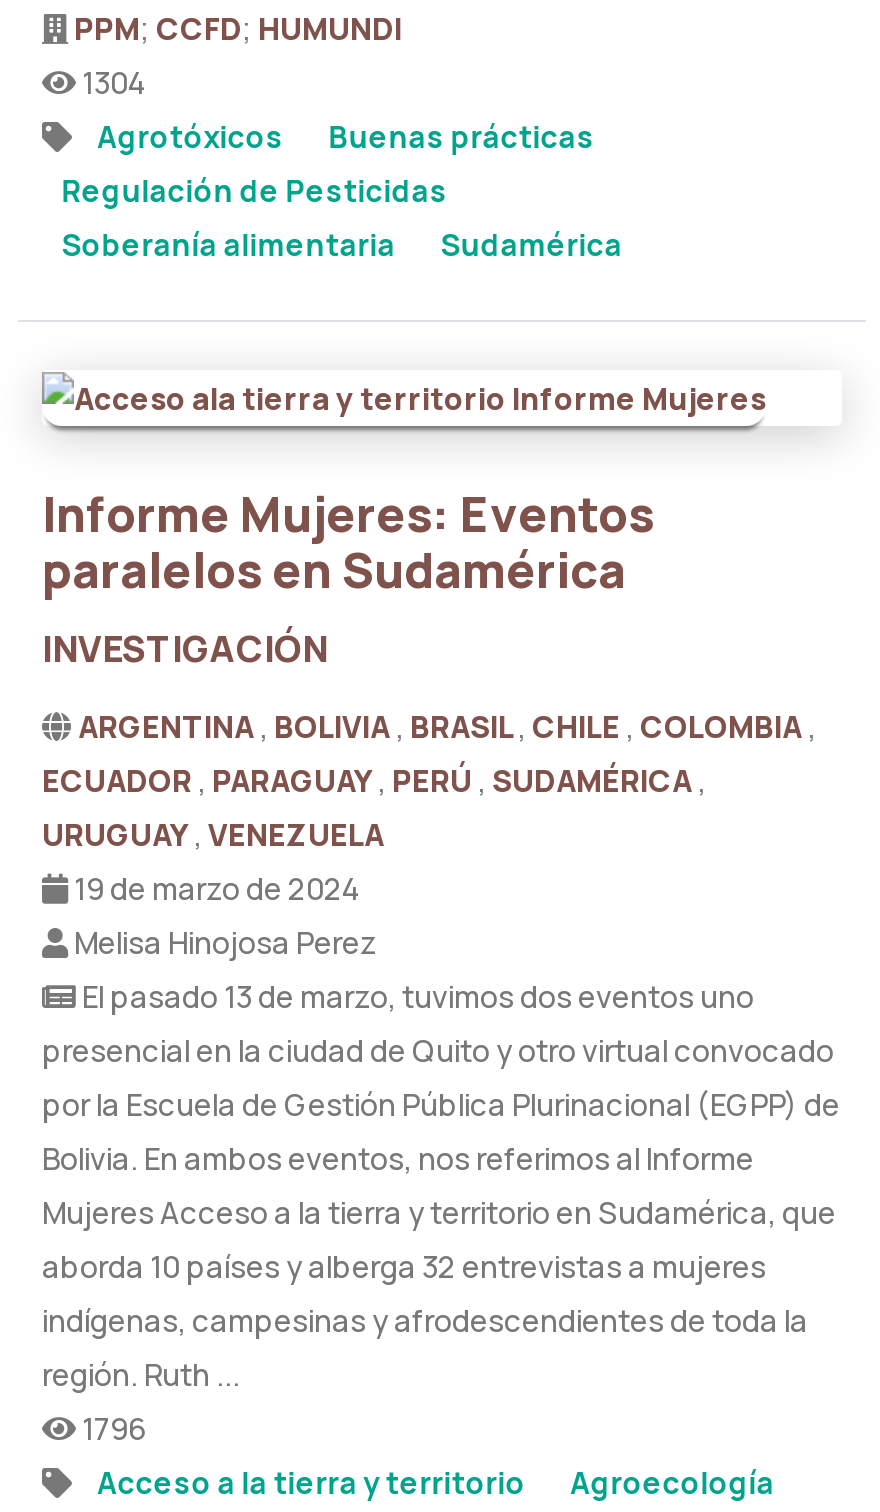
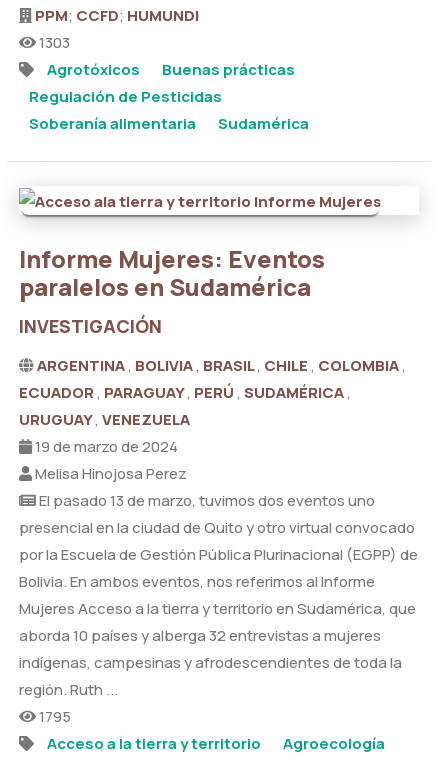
[82,62,146,104] 1304 -> [39,32,70,53] 1303
[82,1409,146,1451] 1796 -> [39,706,71,727] 1795

